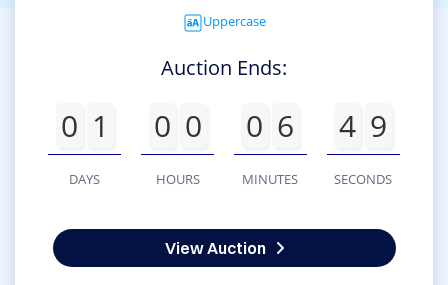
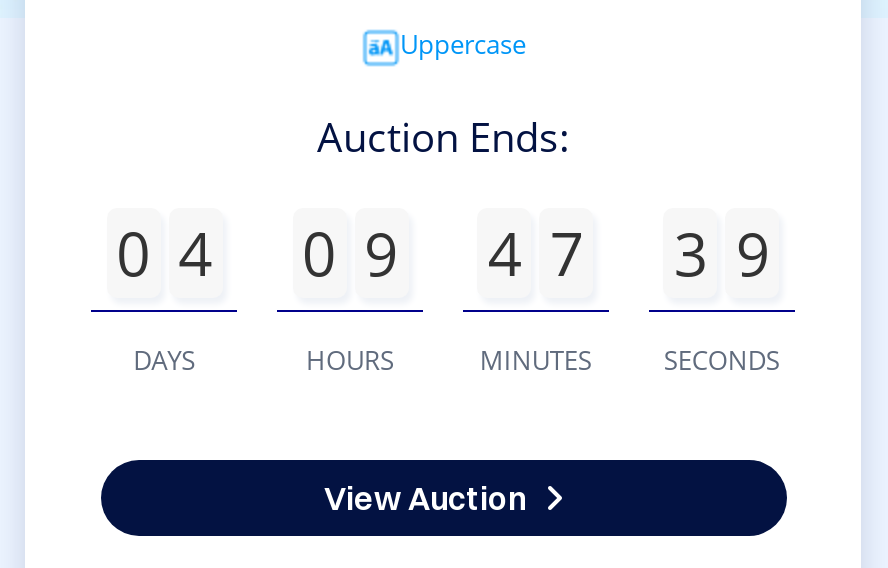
[61,105,109,146] 0 1 -> [116,212,212,294] 0 4
[153,105,201,146] 0 0 -> [302,212,398,294] 0 9
[246,105,294,146] 0 6 -> [488,212,584,294] 4 7
[339,105,387,146] 4 9 -> [674,212,770,294] 3 9

